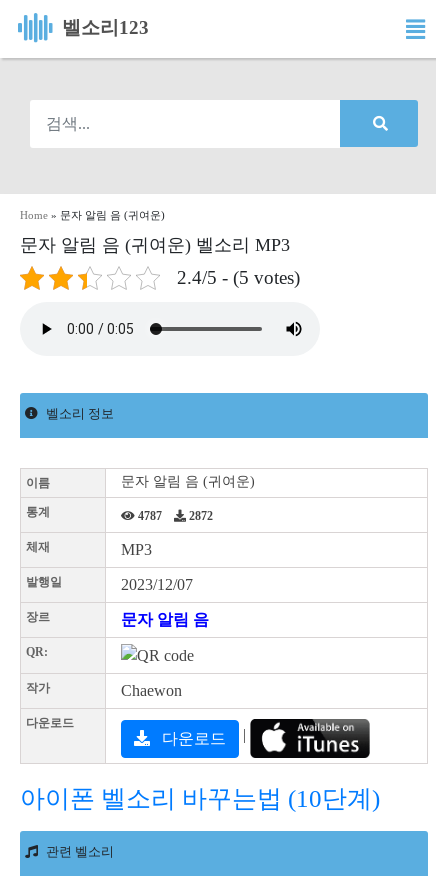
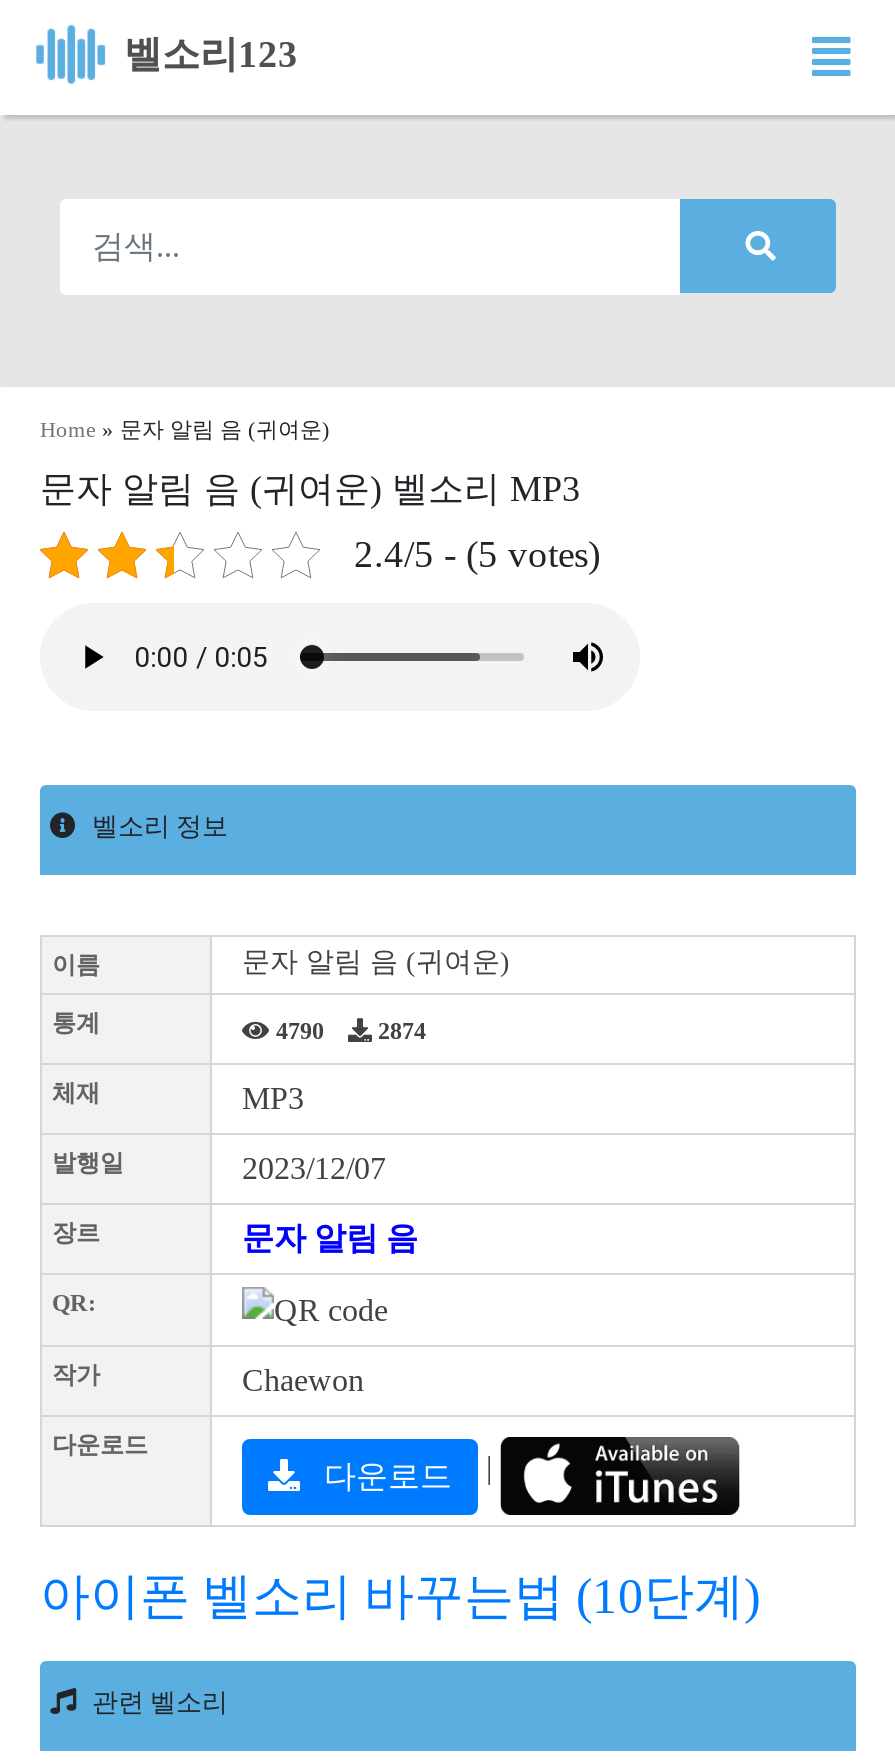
[135,509,162,522] 4787 -> [270,1017,324,1043] 4790
[186,509,213,522] 2872 -> [372,1017,426,1043] 2874

